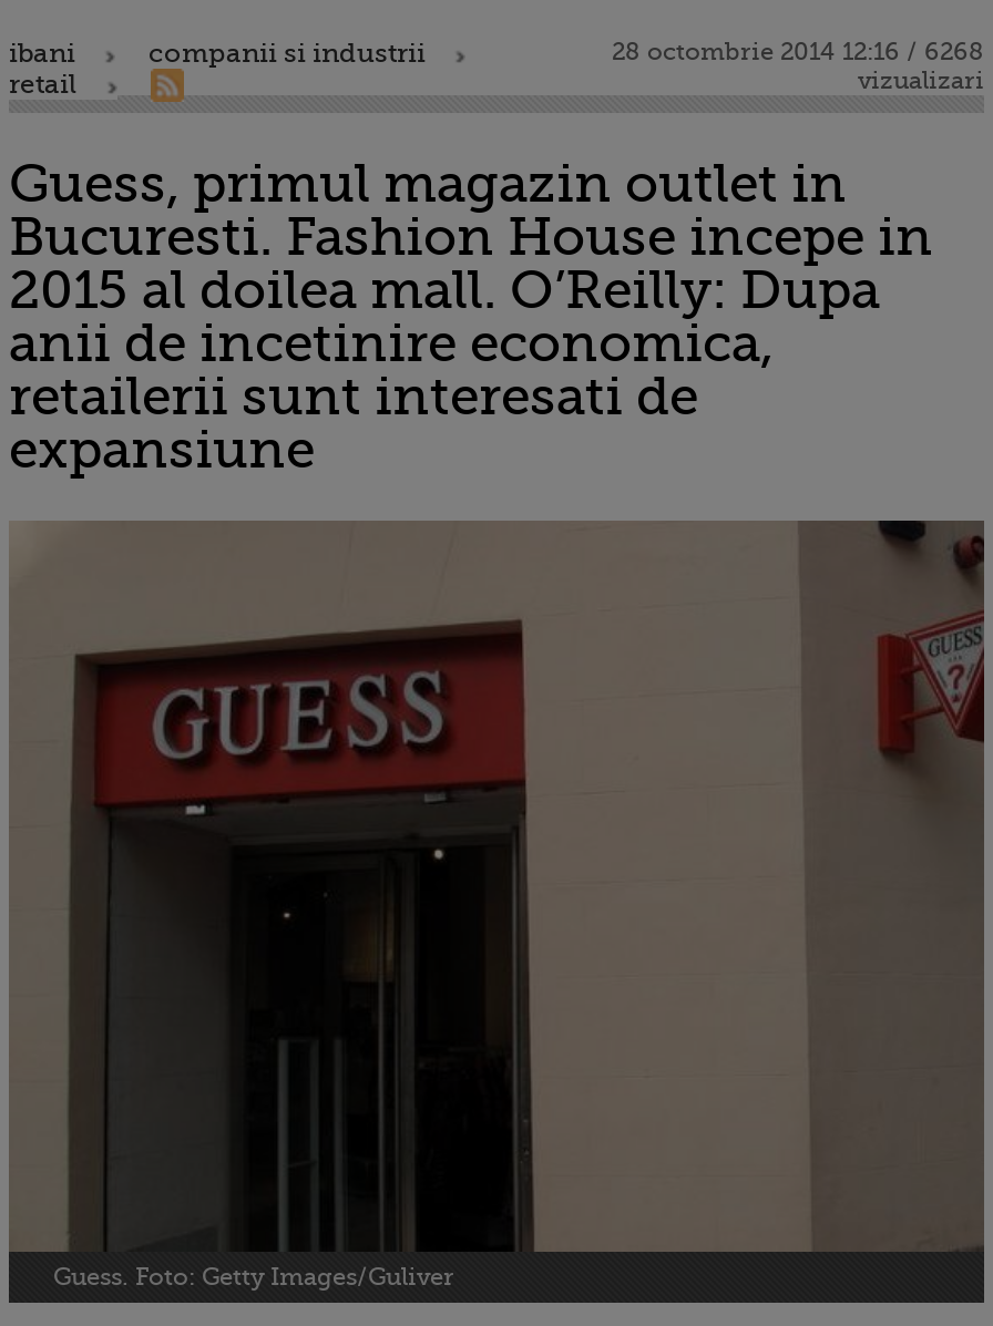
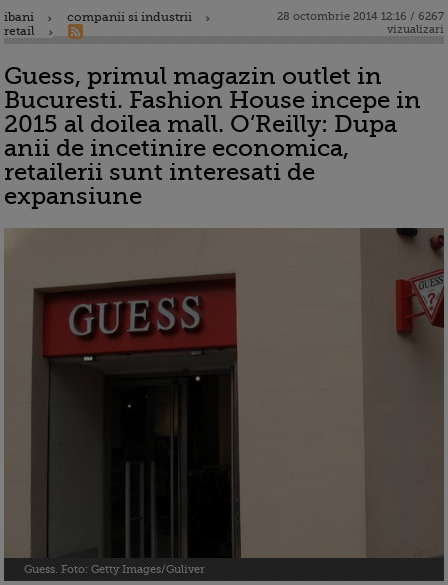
[612,38,984,66] 28 octombrie 2014 12:16 / 6268 -> [277,10,444,23] 28 octombrie 2014 12:16 / 6267

